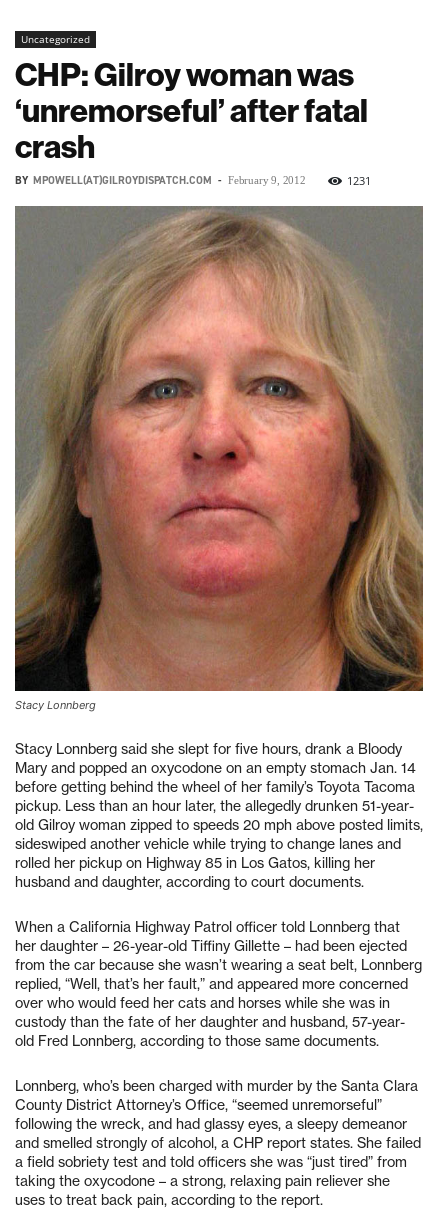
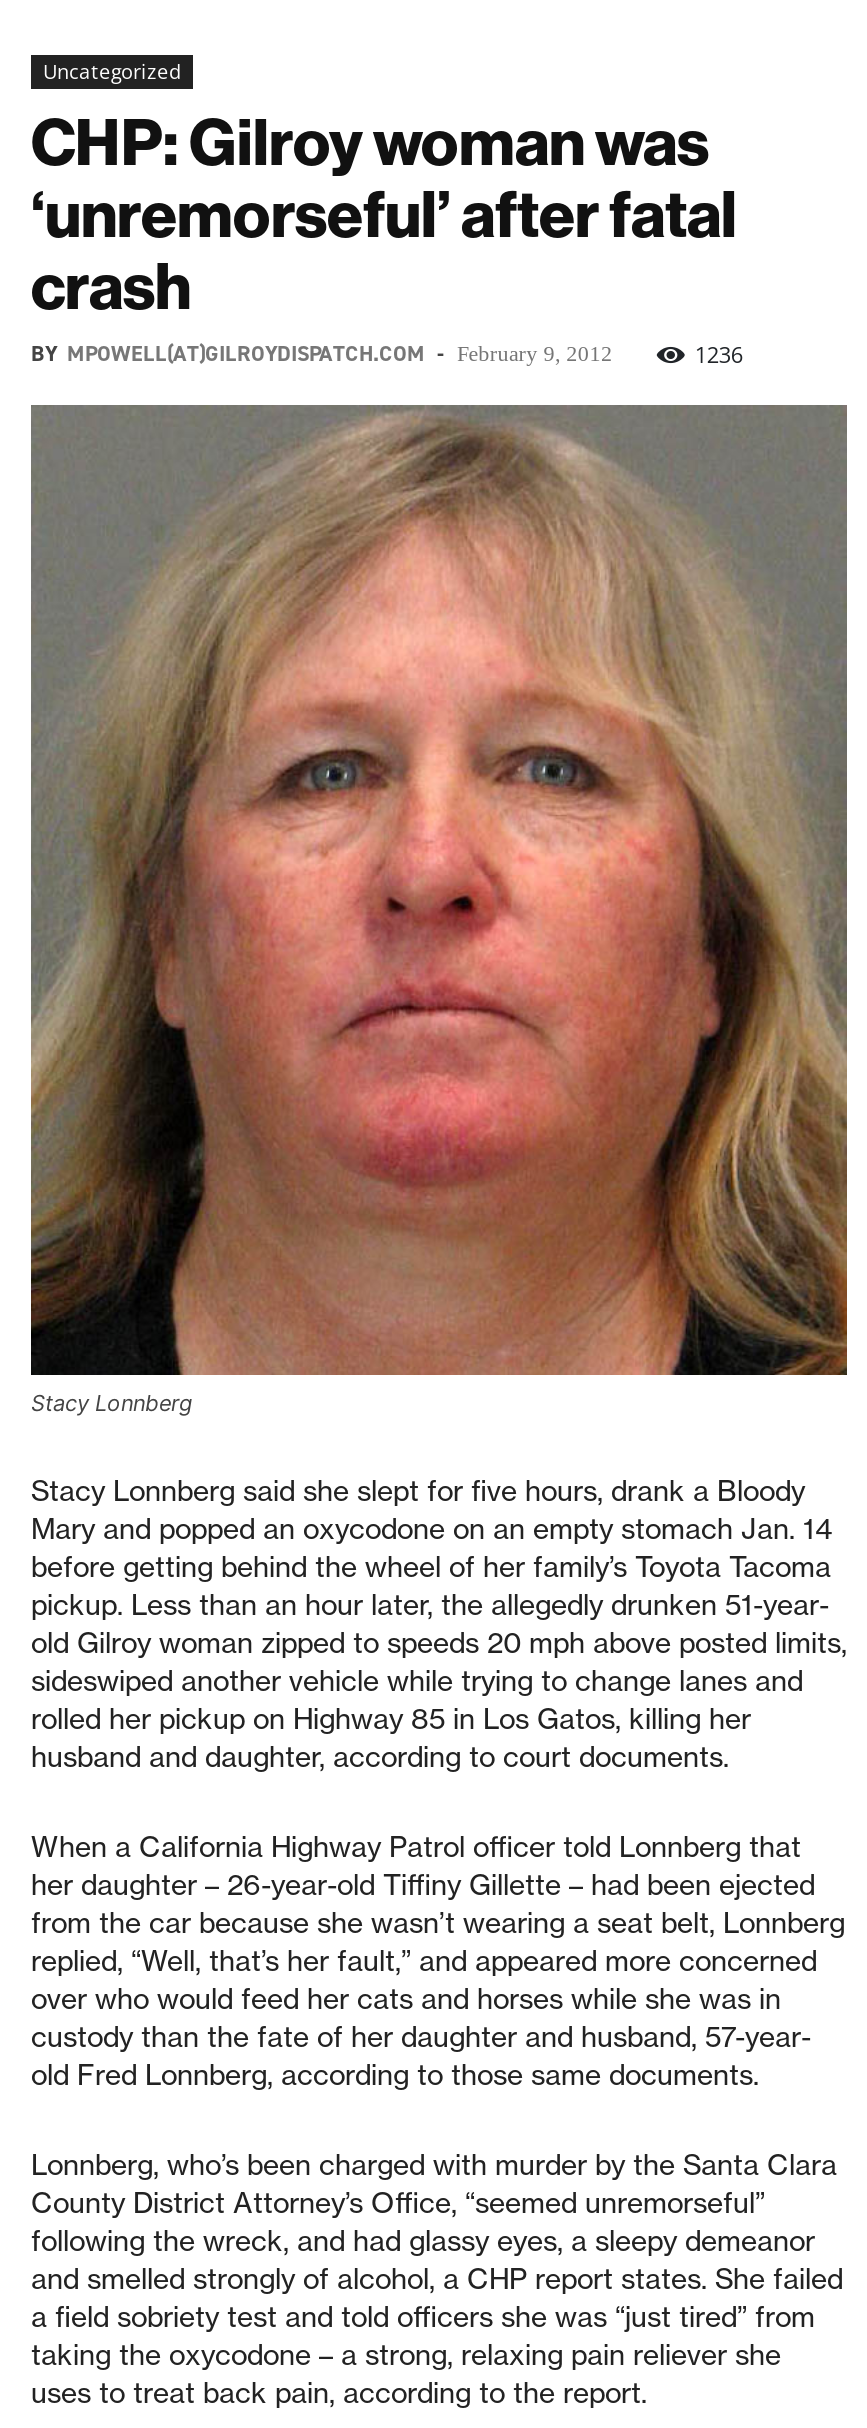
[347,173,371,188] 1231 -> [695,339,743,369] 1236

